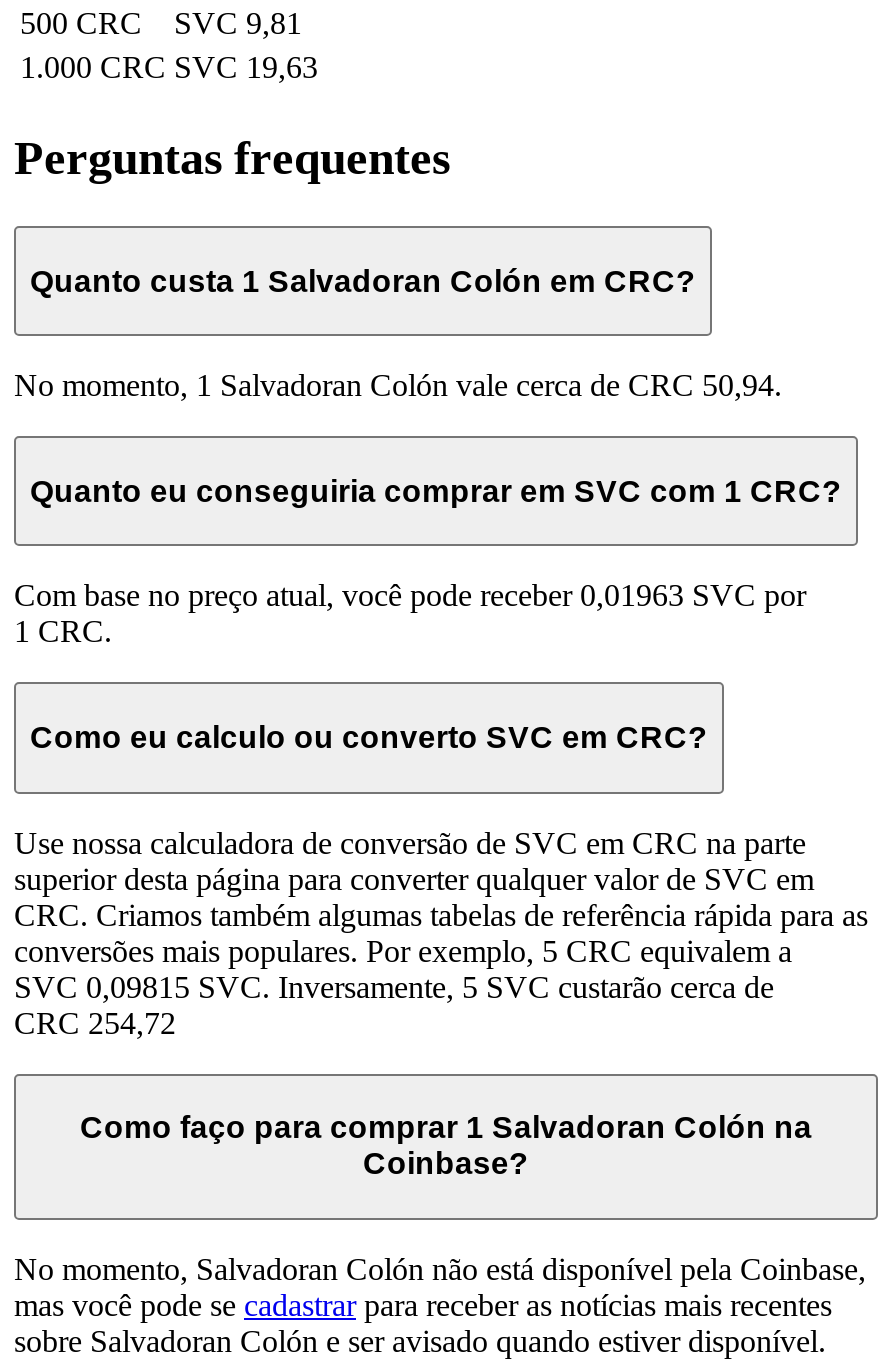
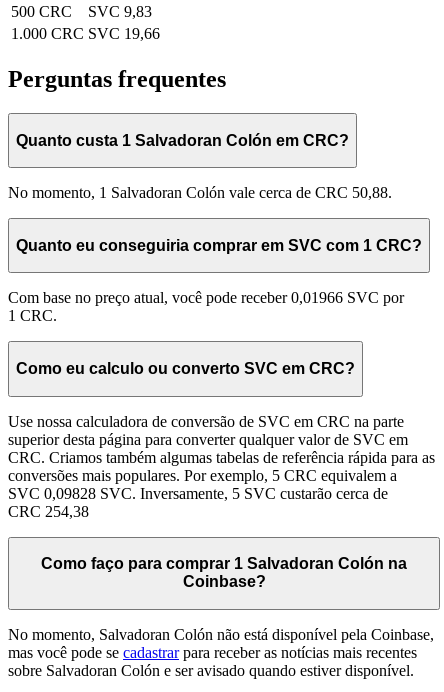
[20,6,302,40] 500 CRC SVC 9,81 -> [11,3,152,20] 500 CRC SVC 9,83
[20,50,318,84] 1.000 CRC SVC 19,63 -> [11,25,160,42] 1.000 CRC SVC 19,66
[14,368,782,402] No momento, 1 Salvadoran Colón vale cerca de CRC 50,94. -> [8,184,392,201] No momento, 1 Salvadoran Colón vale cerca de CRC 50,88.
[14,579,806,613] Com base no preço atual, você pode receber 0,01963 SVC por -> [8,289,404,306] Com base no preço atual, você pode receber 0,01966 SVC por
[14,969,774,1003] SVC 0,09815 SVC. Inversamente, 5 SVC custarão cerca de -> [8,485,388,502] SVC 0,09828 SVC. Inversamente, 5 SVC custarão cerca de
[14,1005,176,1039] CRC 254,72 -> [8,503,89,520] CRC 254,38

